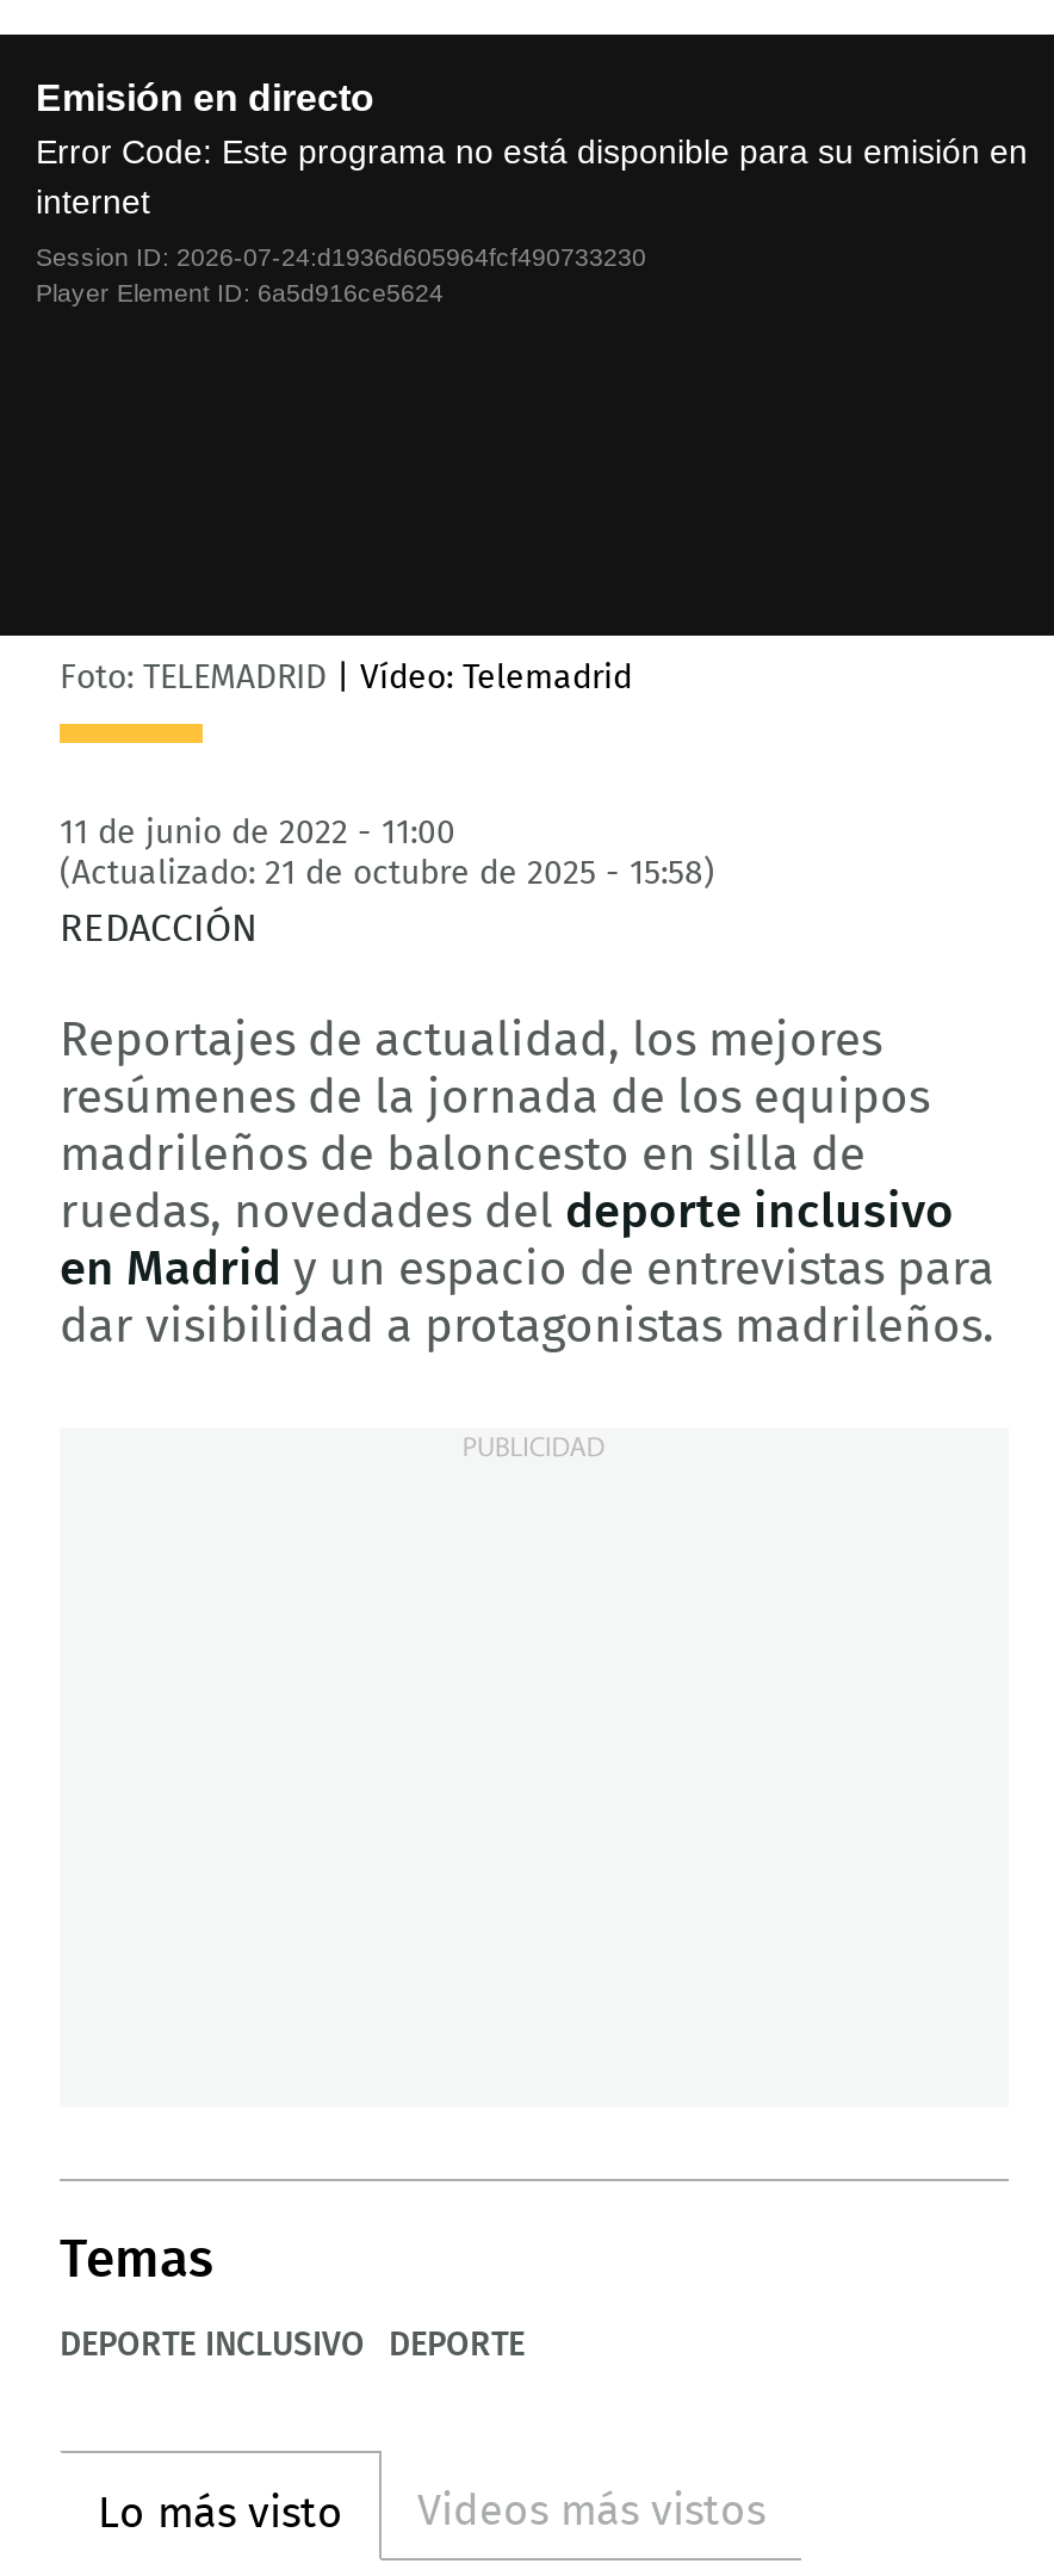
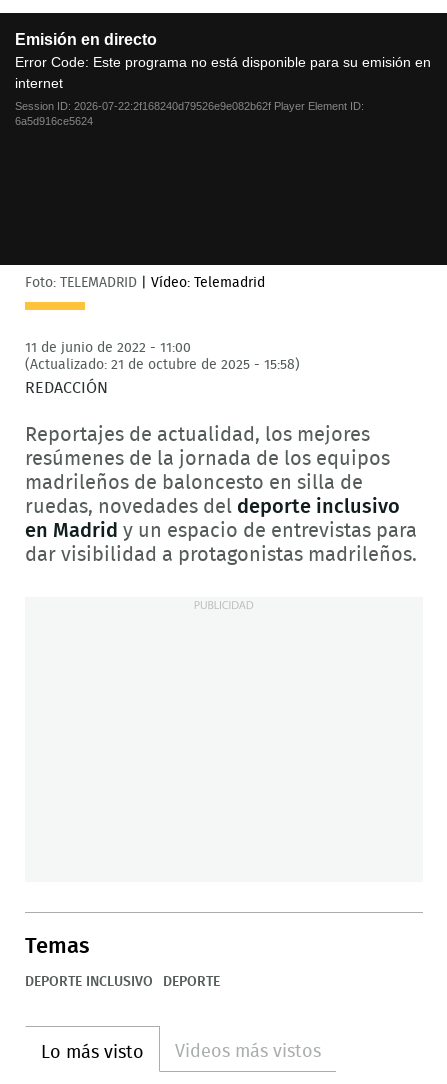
[36,243,646,307] Session ID: 2026-07-24:d1936d605964fcf490733230 | Player Element ID: 6a5d916ce5624 -> [15,100,364,127] Session ID: 2026-07-22:2f168240d79526e9e082b62f Player Element ID: | 6a5d916ce5624

